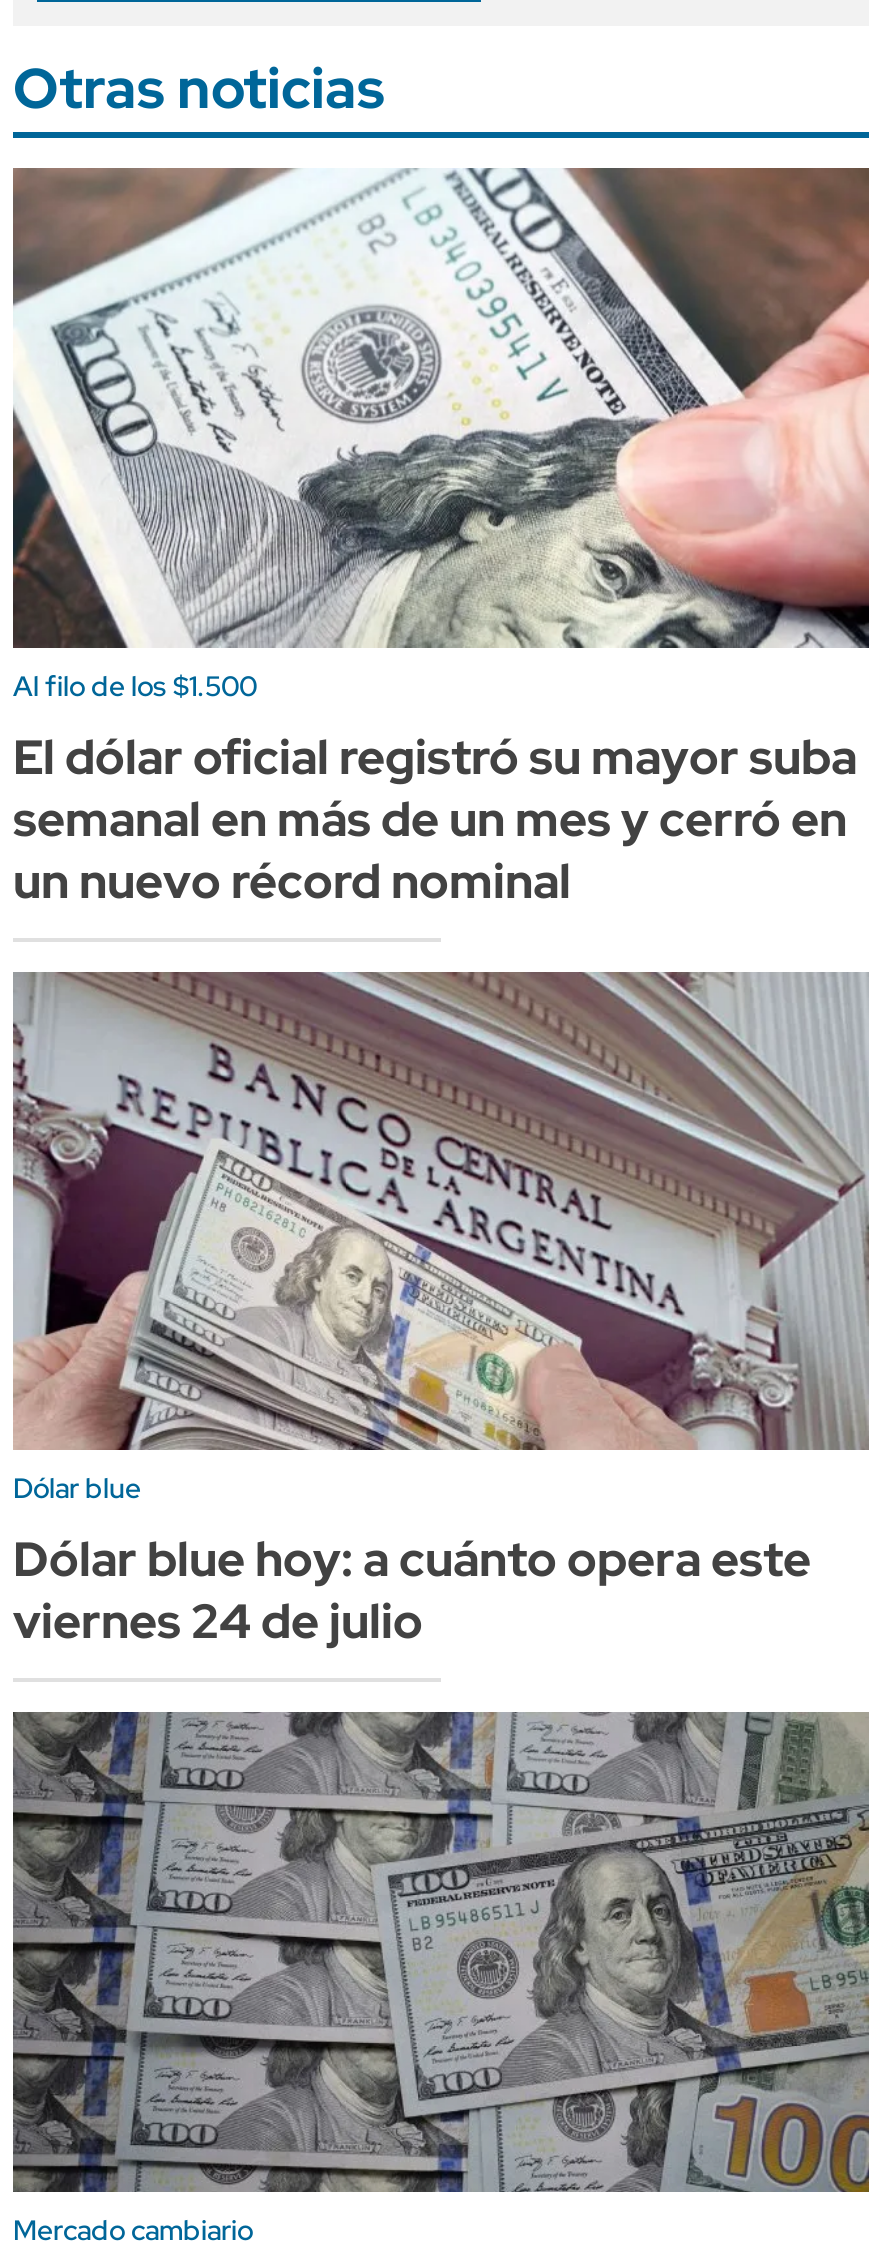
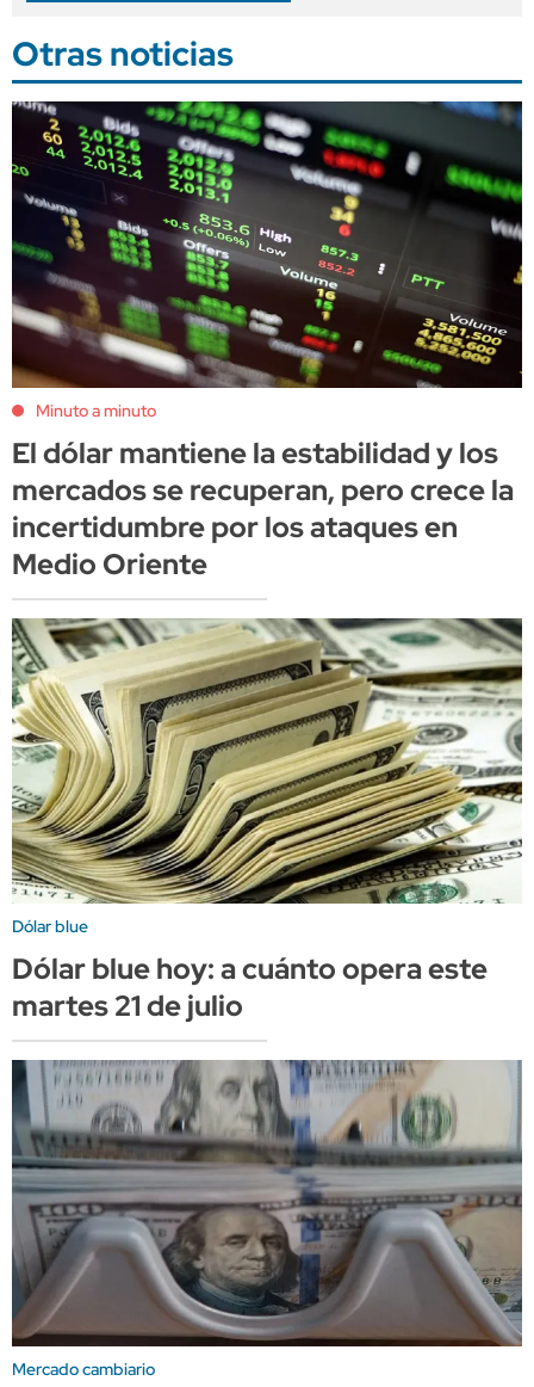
[11,166,871,911] [image] | Al filo de los $1.500 | El dólar oficial registró su mayor suba | semanal en más de un mes y cerró en | un nuevo récord nominal -> [11,100,523,582] [image] | Minuto a minuto | El dólar mantiene la estabilidad y los | mercados se recuperan, pero crece la | incertidumbre por los ataques en | Medio Oriente
[13,970,871,1452] [image] -> [12,618,522,905] [image]
[13,1591,423,1653] viernes 24 de julio -> [12,987,243,1024] martes 21 de julio
[11,1710,869,2194] [image] -> [11,1060,522,1348] [image]

